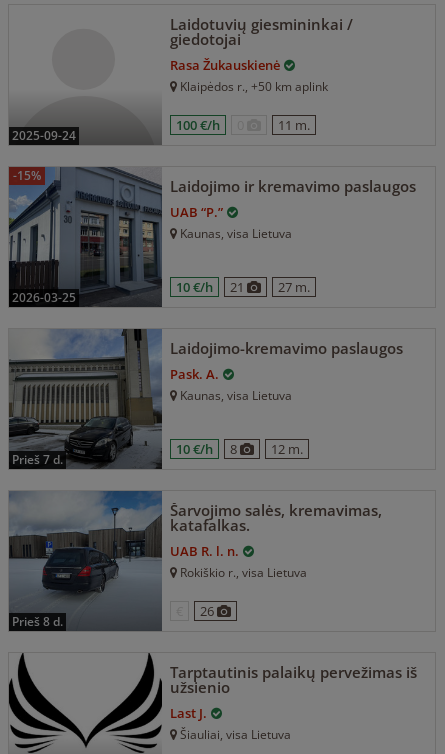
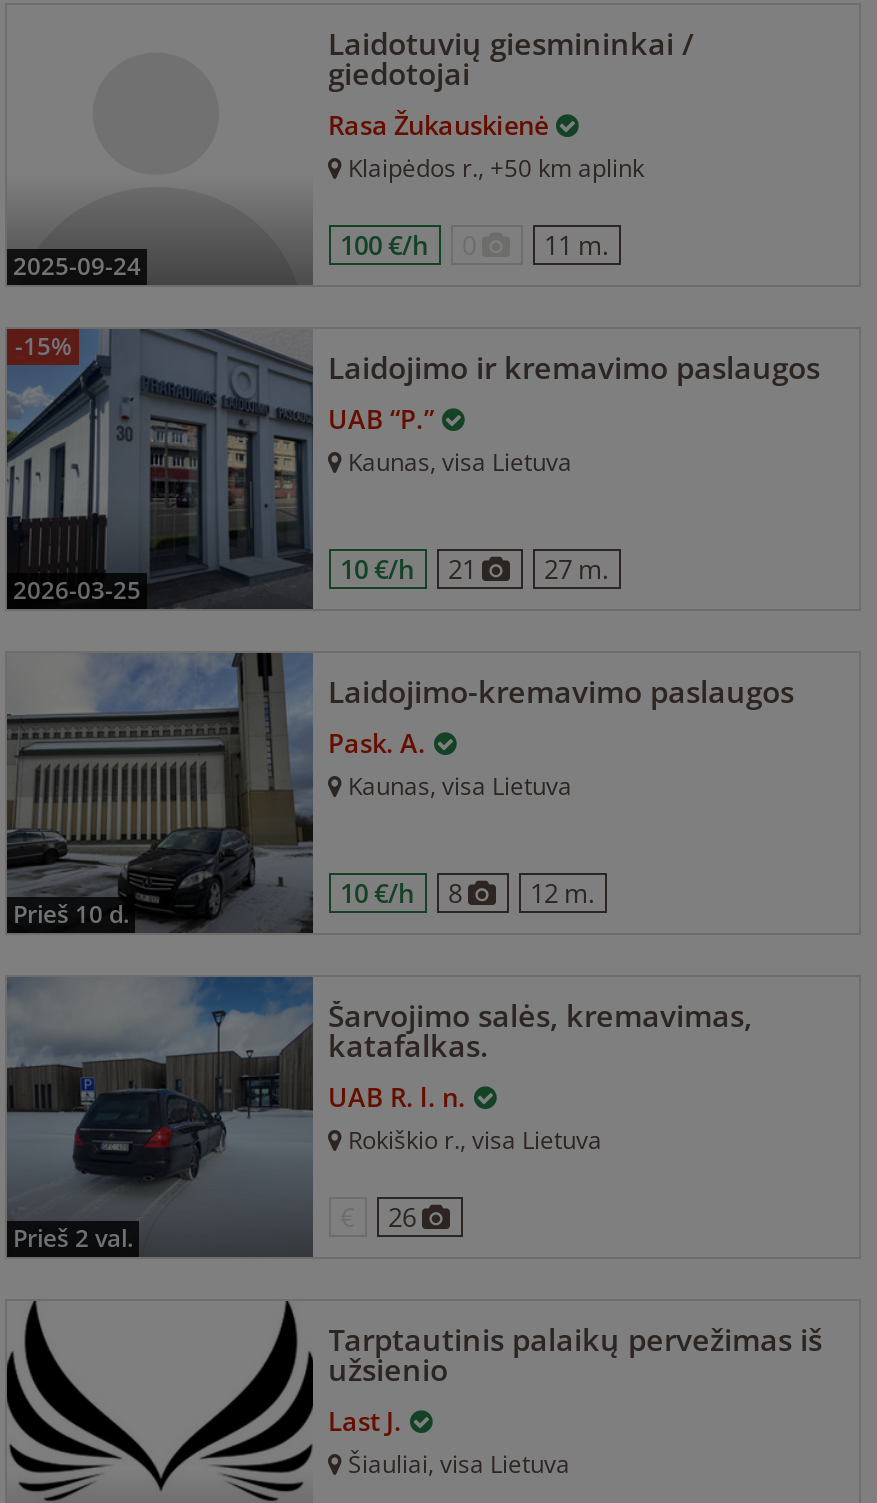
[19,451,63,468] prieš 7 d. -> [27,897,129,931] prieš 10 d.
[19,613,63,630] prieš 8 d. -> [27,1221,133,1255] prieš 2 val.

